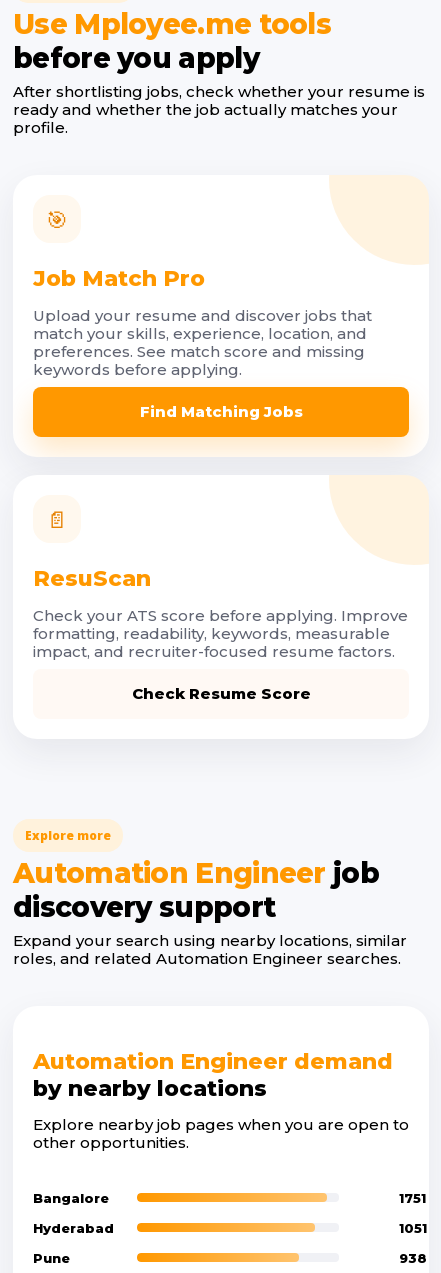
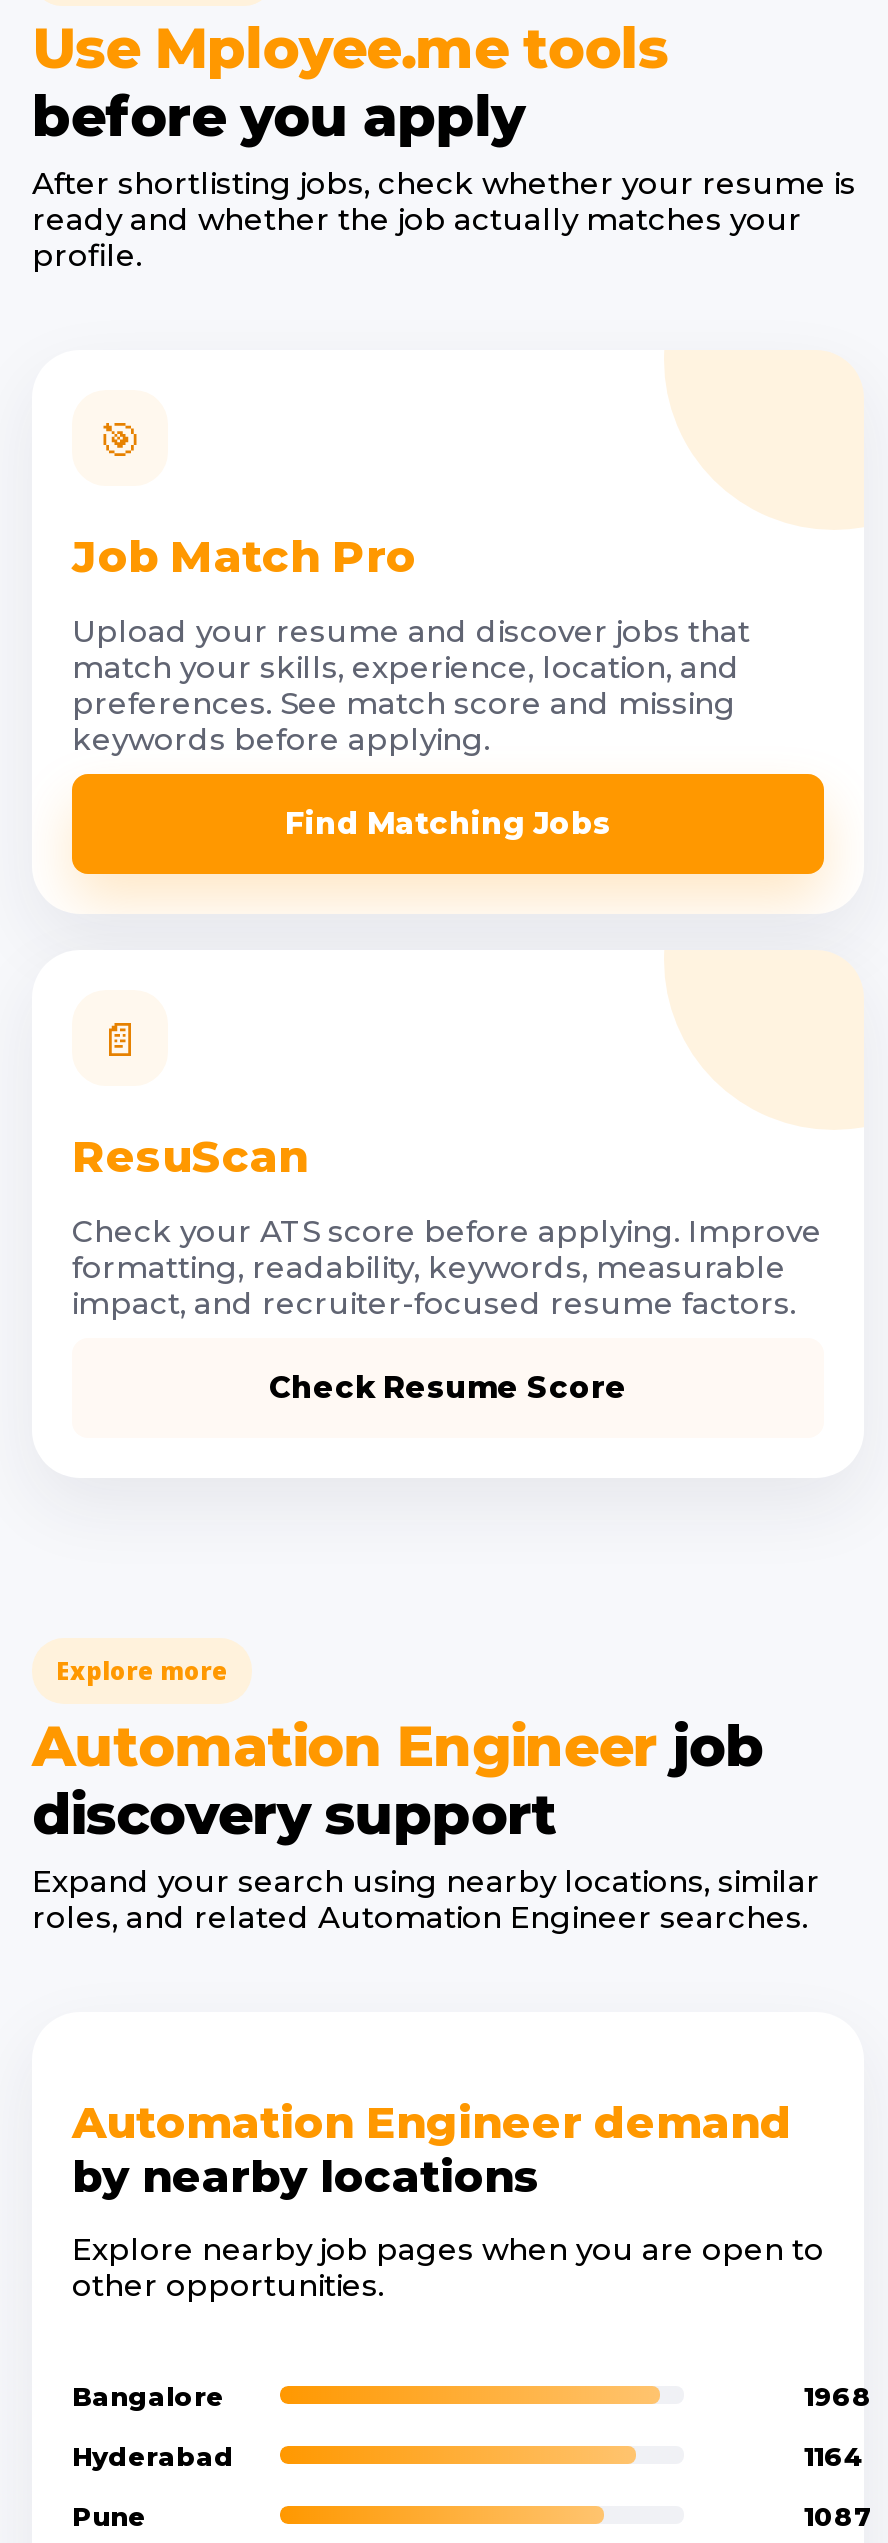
[399,1190,426,1206] 1751 -> [804,2380,872,2412] 1968
[399,1220,427,1236] 1051 -> [804,2440,866,2472] 1164
[399,1250,427,1266] 938 -> [804,2500,872,2532] 1087

